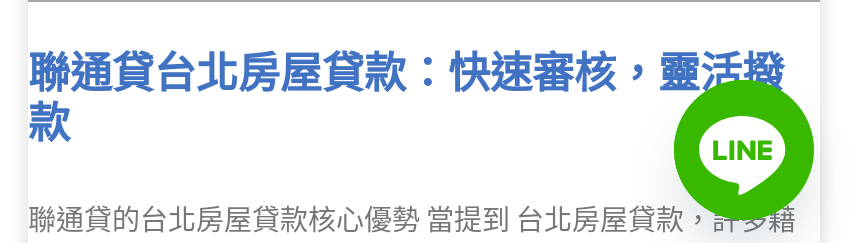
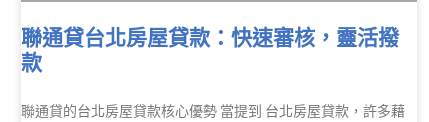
[672,97,816,199] [image] -> none

